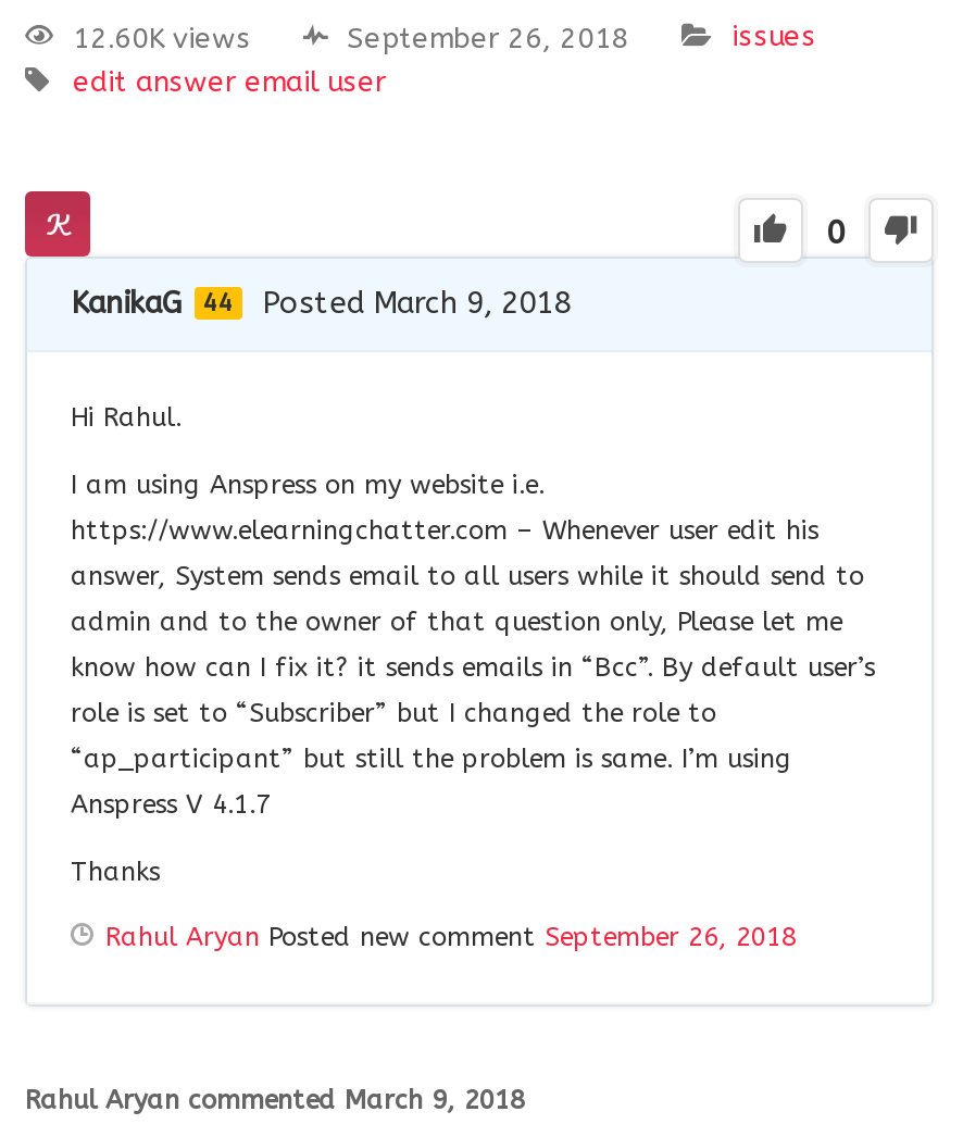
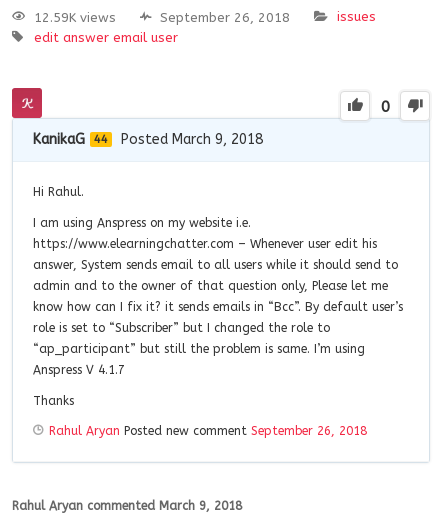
[73,21,251,53] 12.60K views -> [34,10,116,25] 12.59K views

